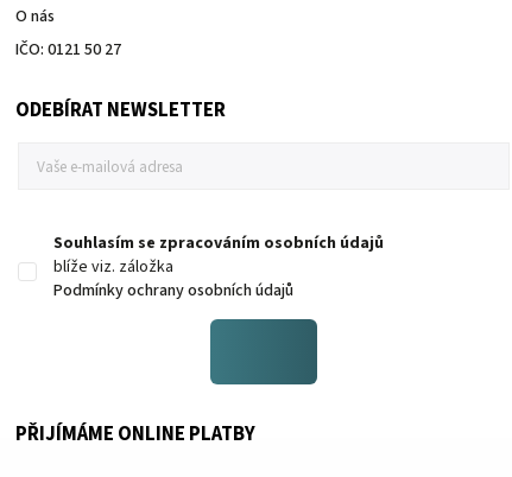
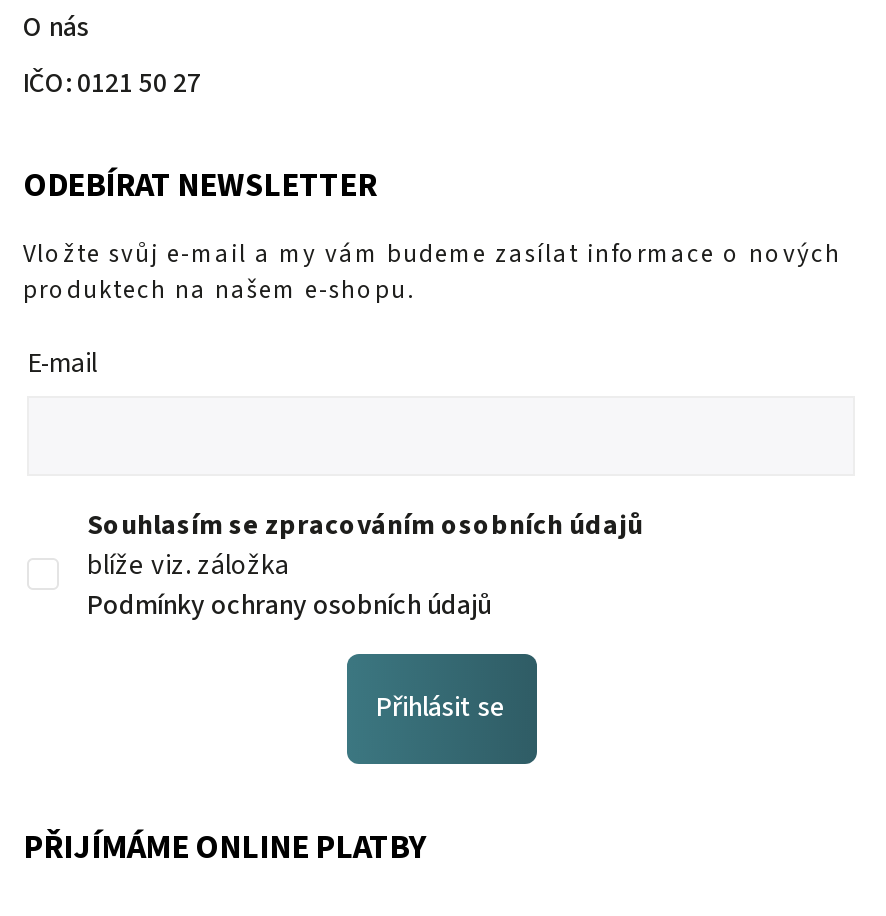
none -> [23,236,841,384] Vložte svůj e-mail a my vám budeme zasílat informace o nových | produktech na našem e-shopu. | E-mail
none -> [376,689,506,729] Přihlásit se

